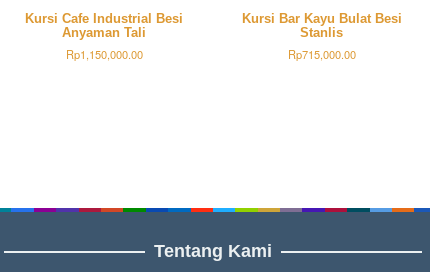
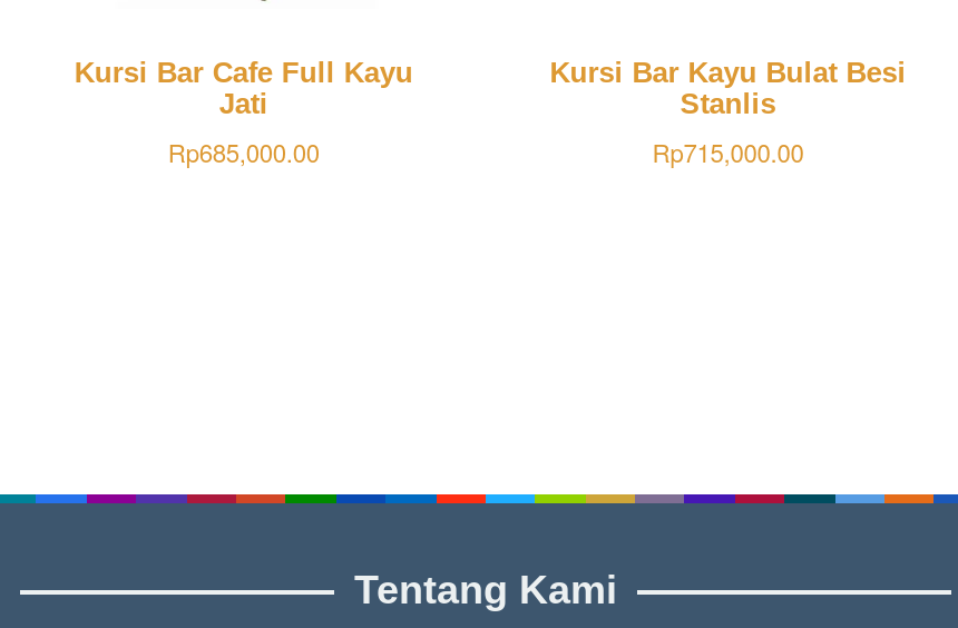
[25,11,183,62] Kursi Cafe Industrial Besi | Anyaman Tali | Rp1,150,000.00 -> [74,55,413,170] Kursi Bar Cafe Full Kayu | Jati | Rp685,000.00

